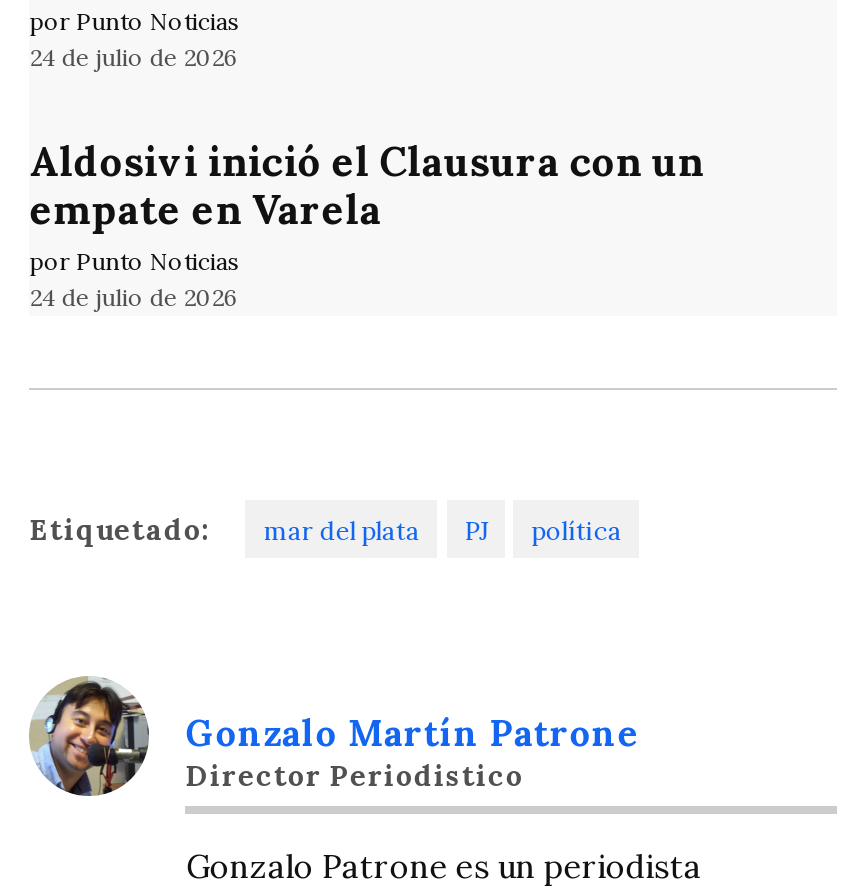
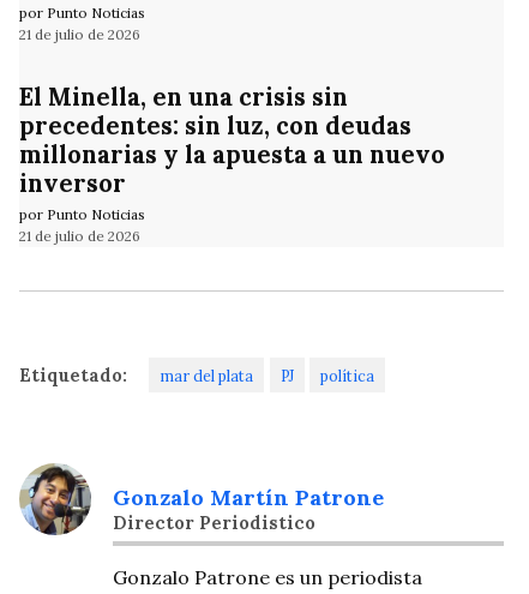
[30,41,238,71] 24 de julio de 2026 -> [20,25,141,43] 21 de julio de 2026
[30,136,704,236] Aldosivi inició el Clausura con un | empate en Varela -> [20,82,446,199] El Minella, en una crisis sin | precedentes: sin luz, con deudas | millonarias y la apuesta a un nuevo | inversor
[30,281,238,311] 24 de julio de 2026 -> [20,226,141,244] 21 de julio de 2026

